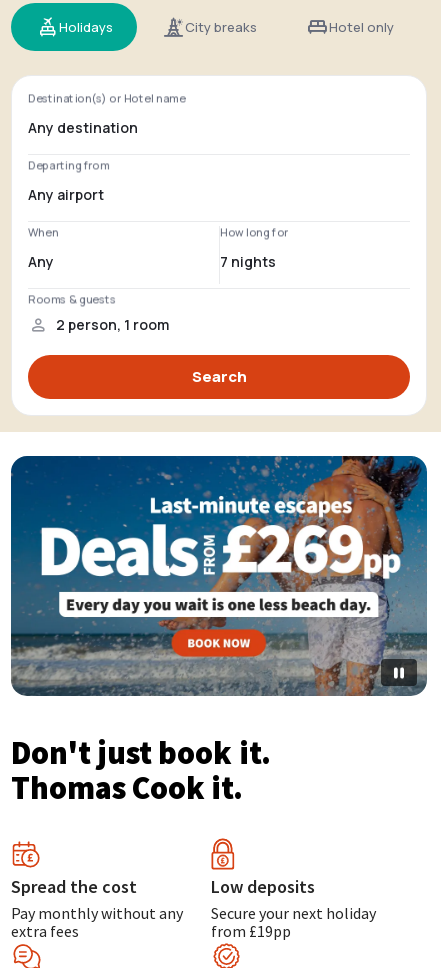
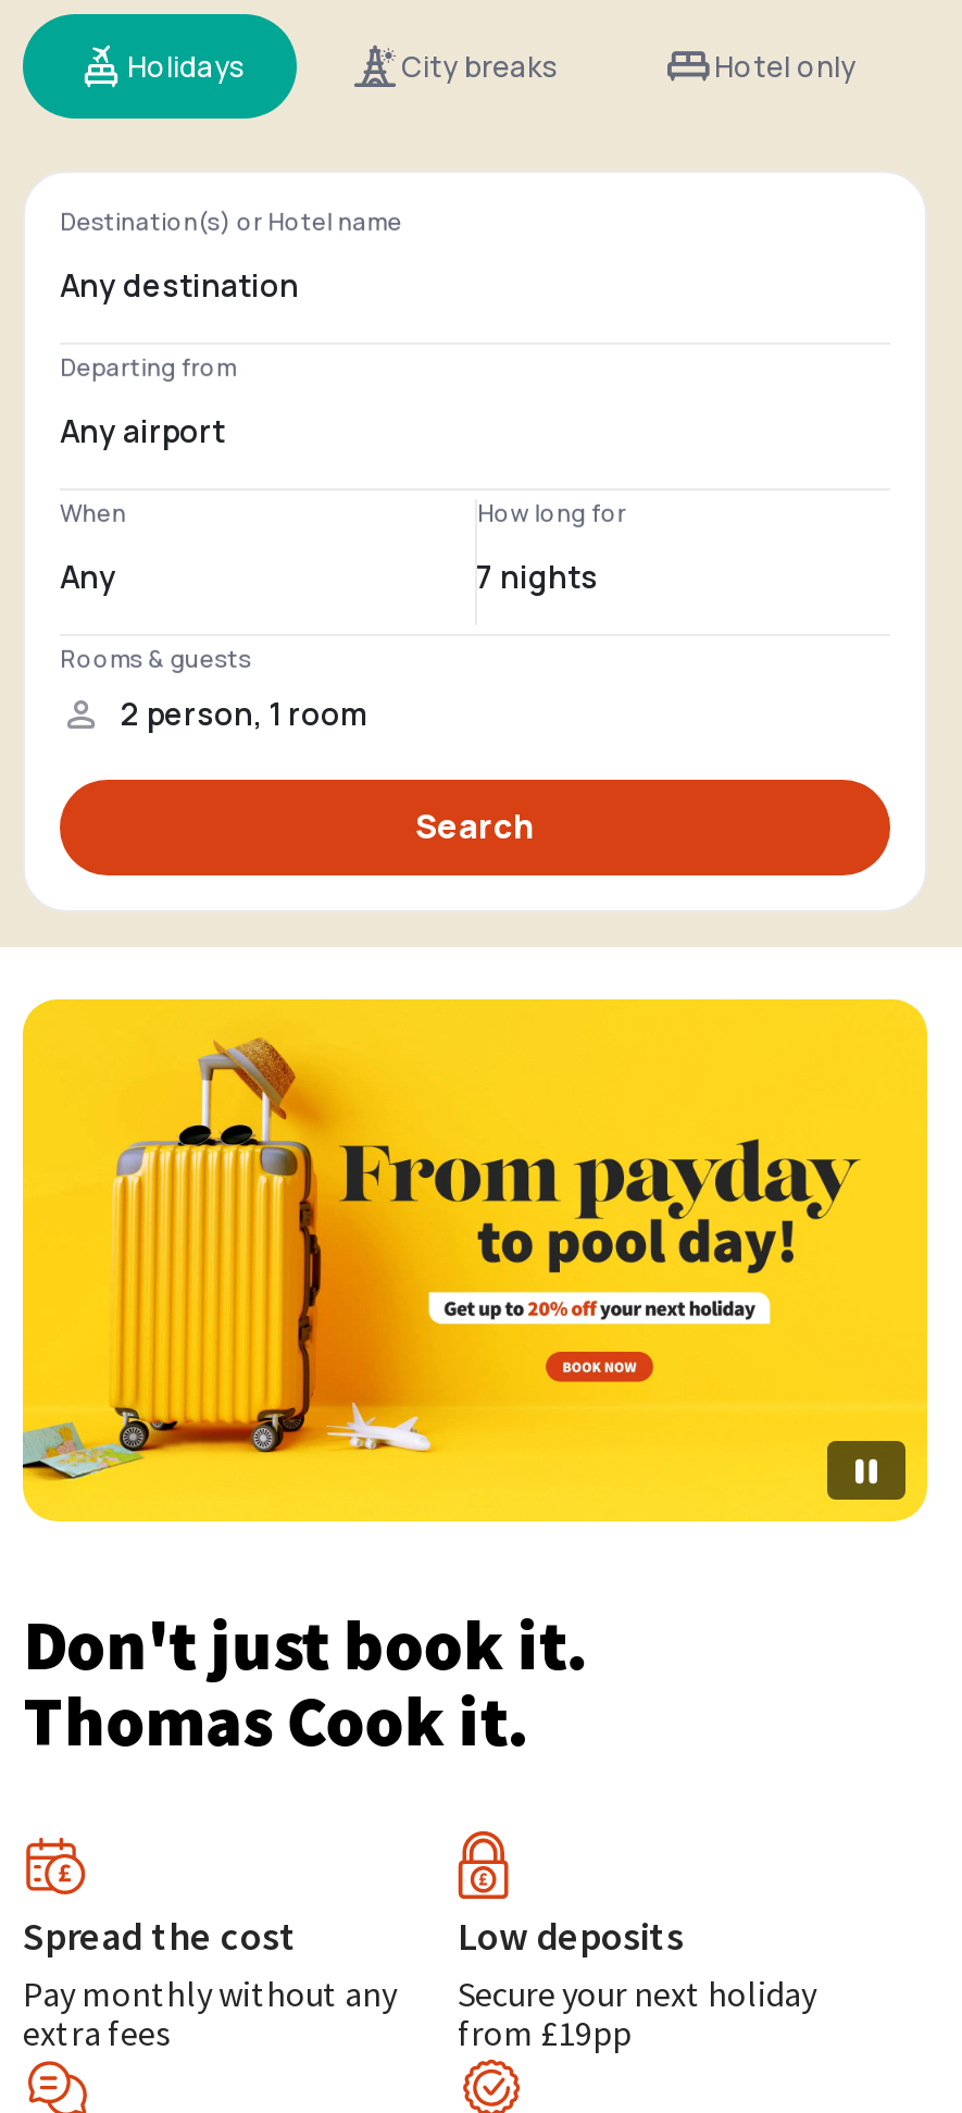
[10,455,428,697] [image] -> [21,997,929,1524] [image]

